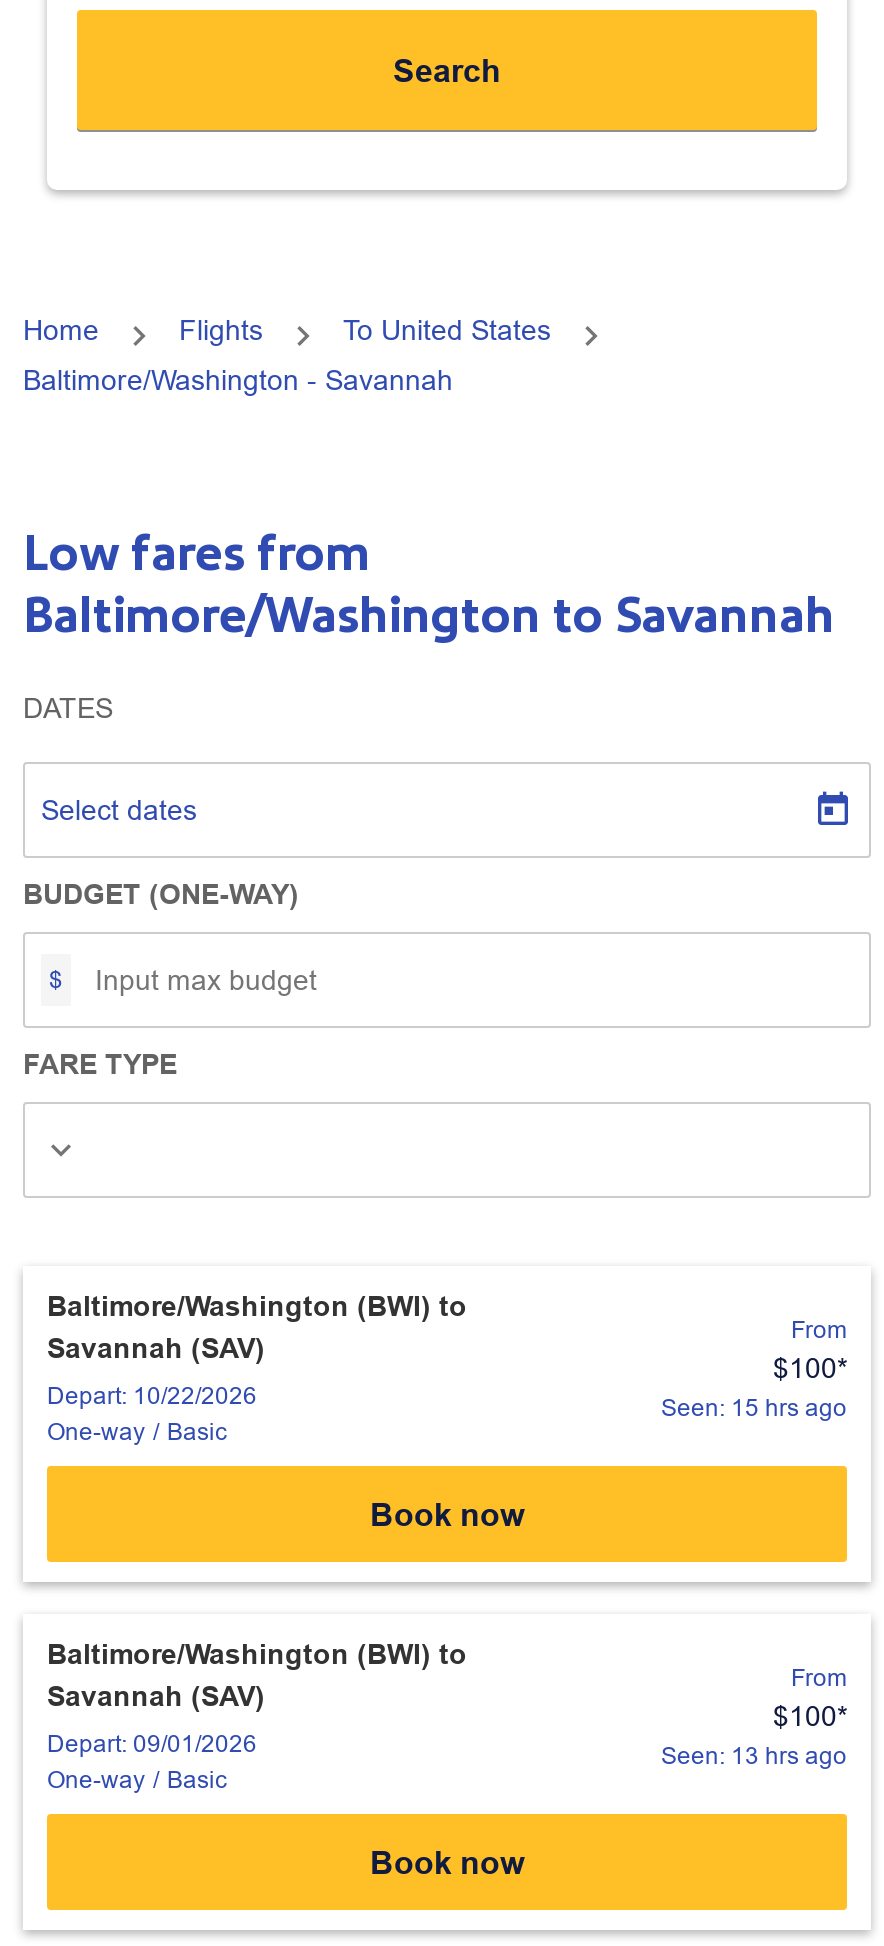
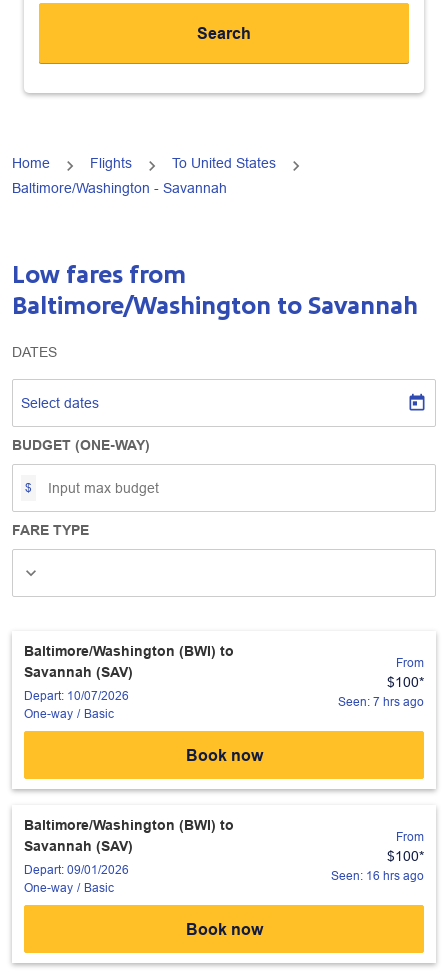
[47,1382,257,1410] Depart: 10/22/2026 -> [24,689,129,703] Depart: 10/07/2026
[661,1393,847,1421] Seen: 15 hrs ago -> [338,695,424,709] Seen: 7 hrs ago
[661,1741,847,1769] Seen: 13 hrs ago -> [331,869,424,883] Seen: 16 hrs ago

